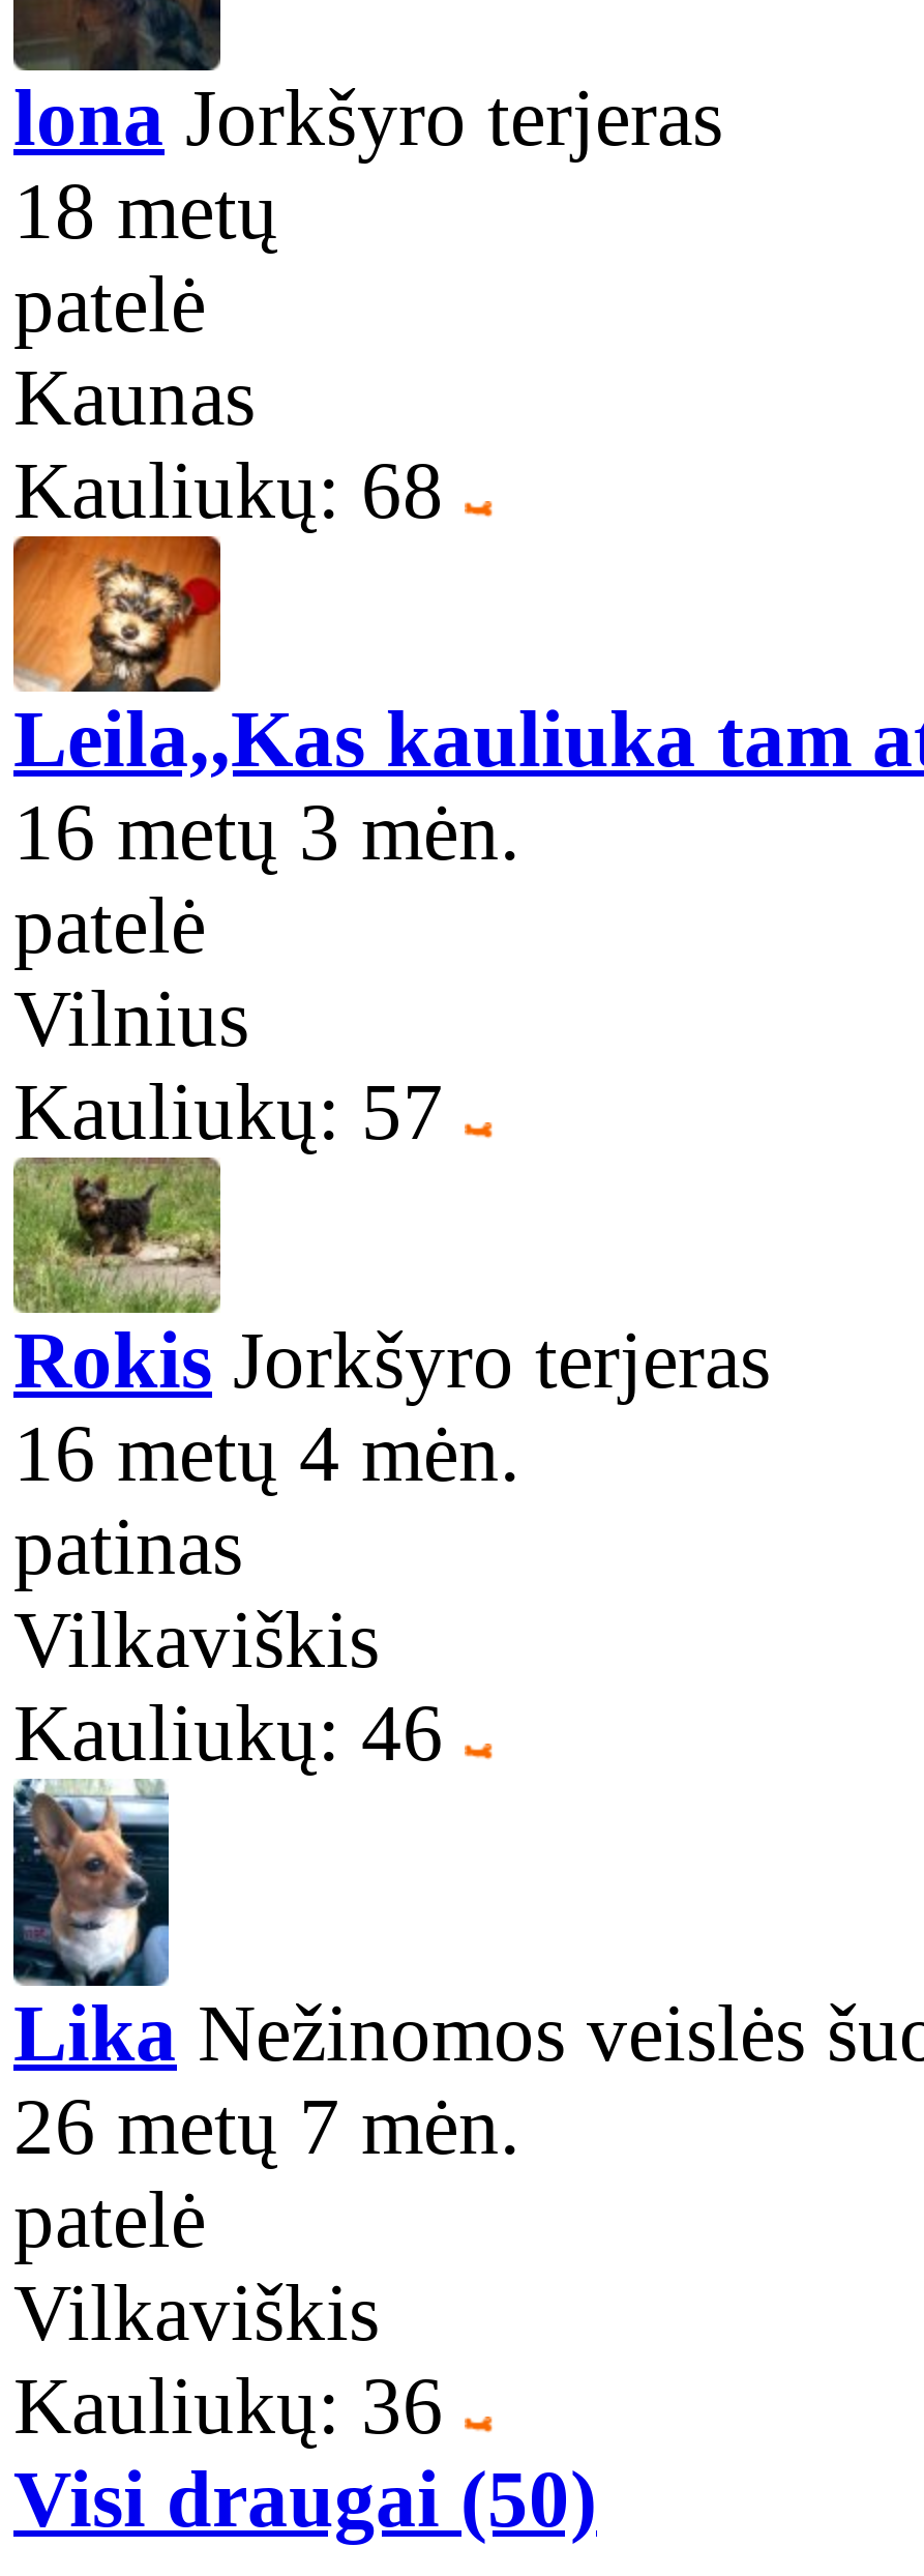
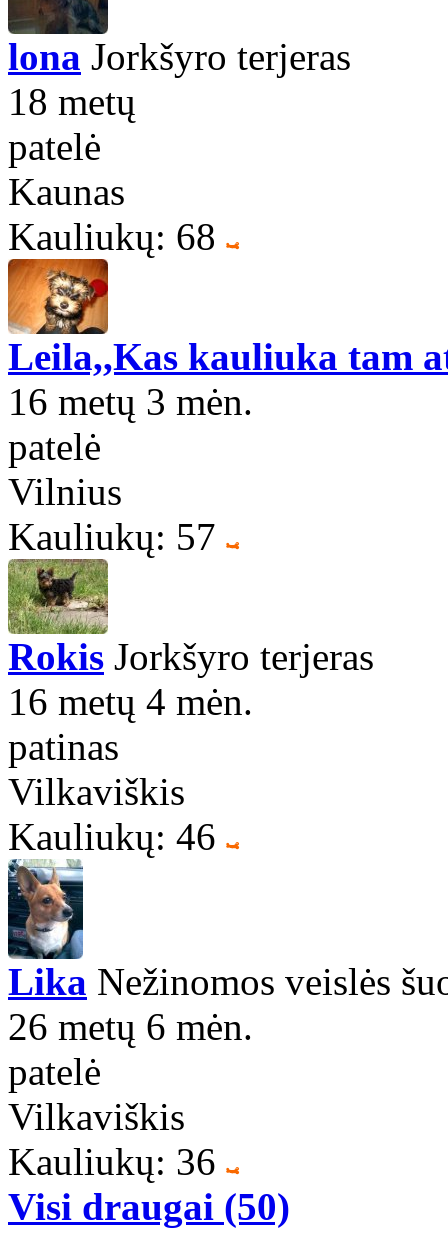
[13,2080,520,2169] 26 metų 7 mėn. -> [8,1004,253,1047] 26 metų 6 mėn.

